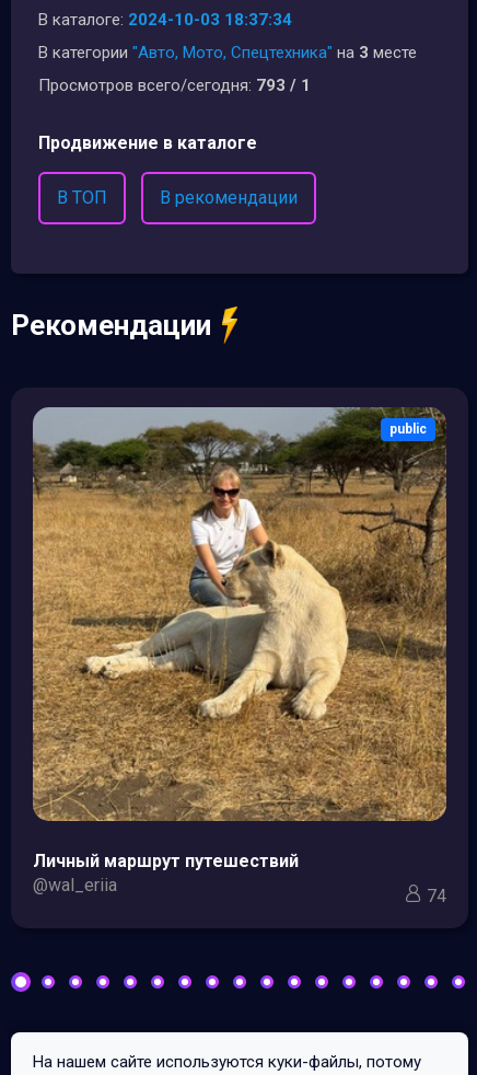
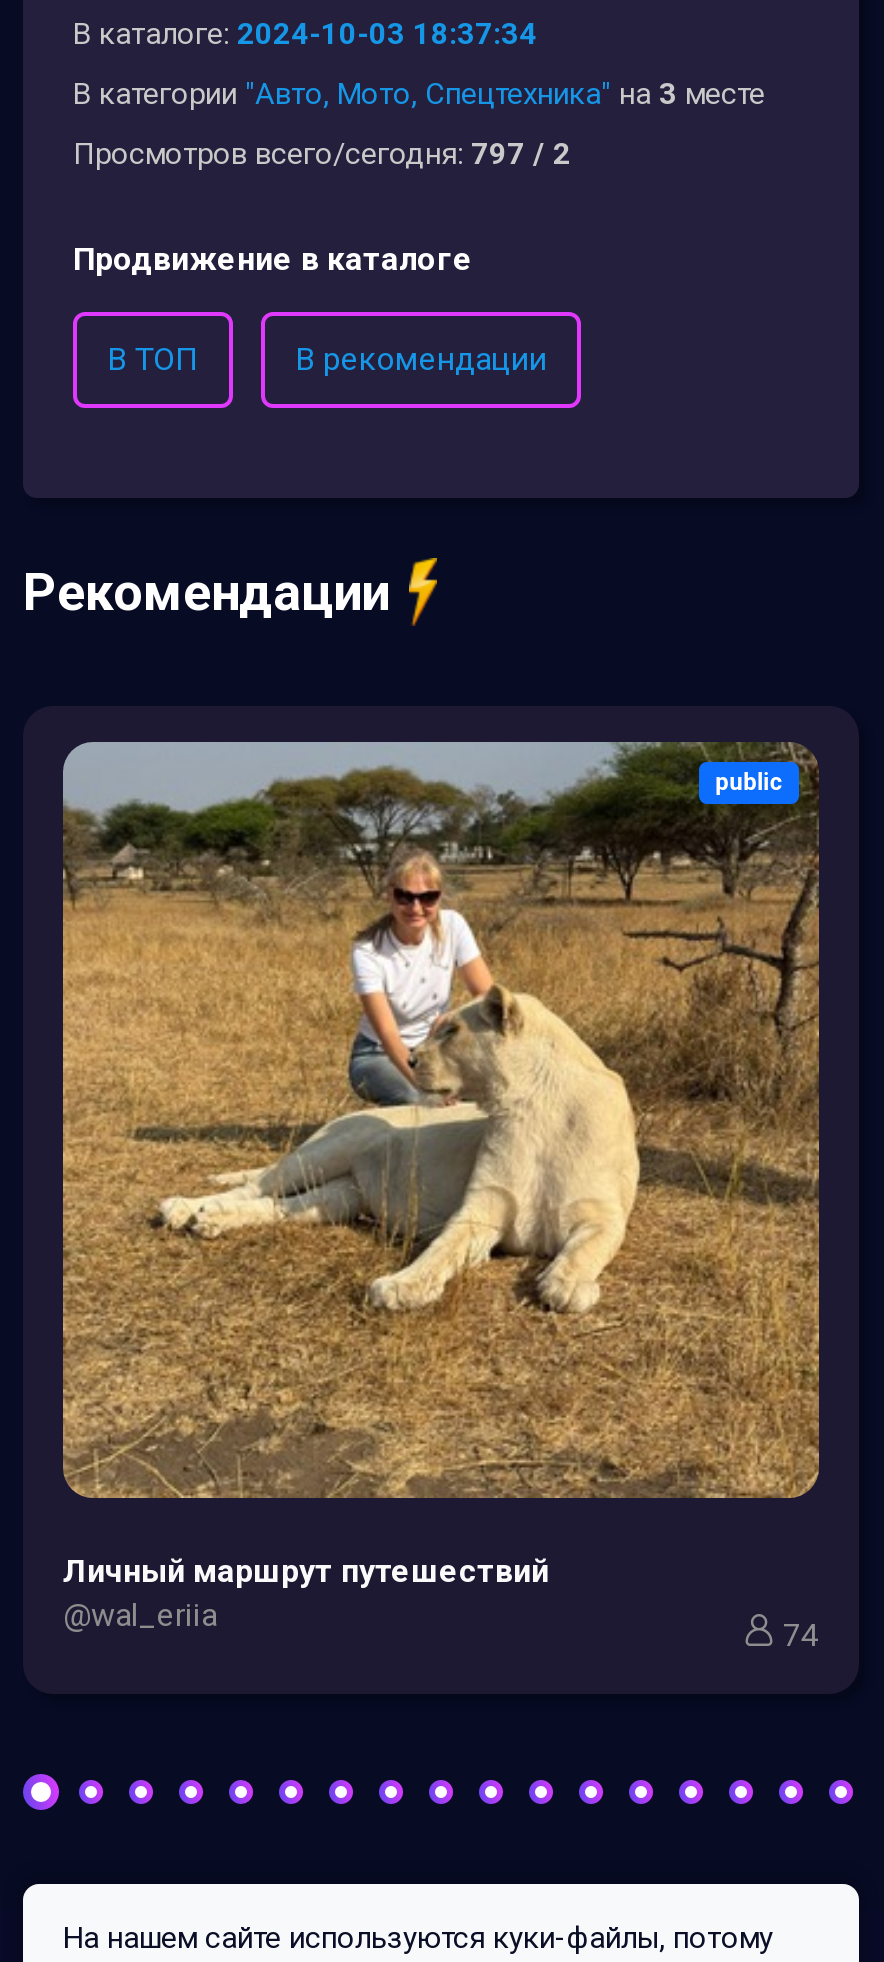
[38,76,311,95] Просмотров всего/сегодня: 793 / 1 -> [73,136,571,172] Просмотров всего/сегодня: 797 / 2

